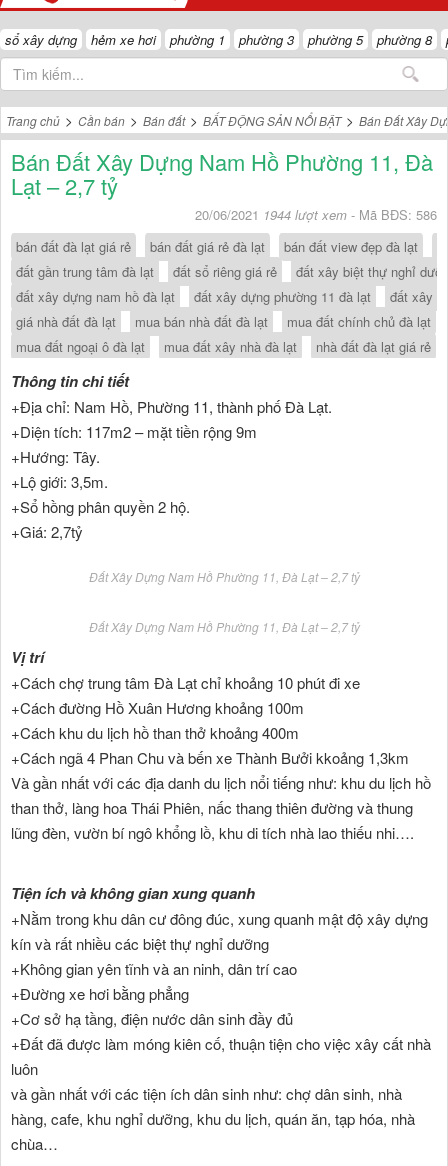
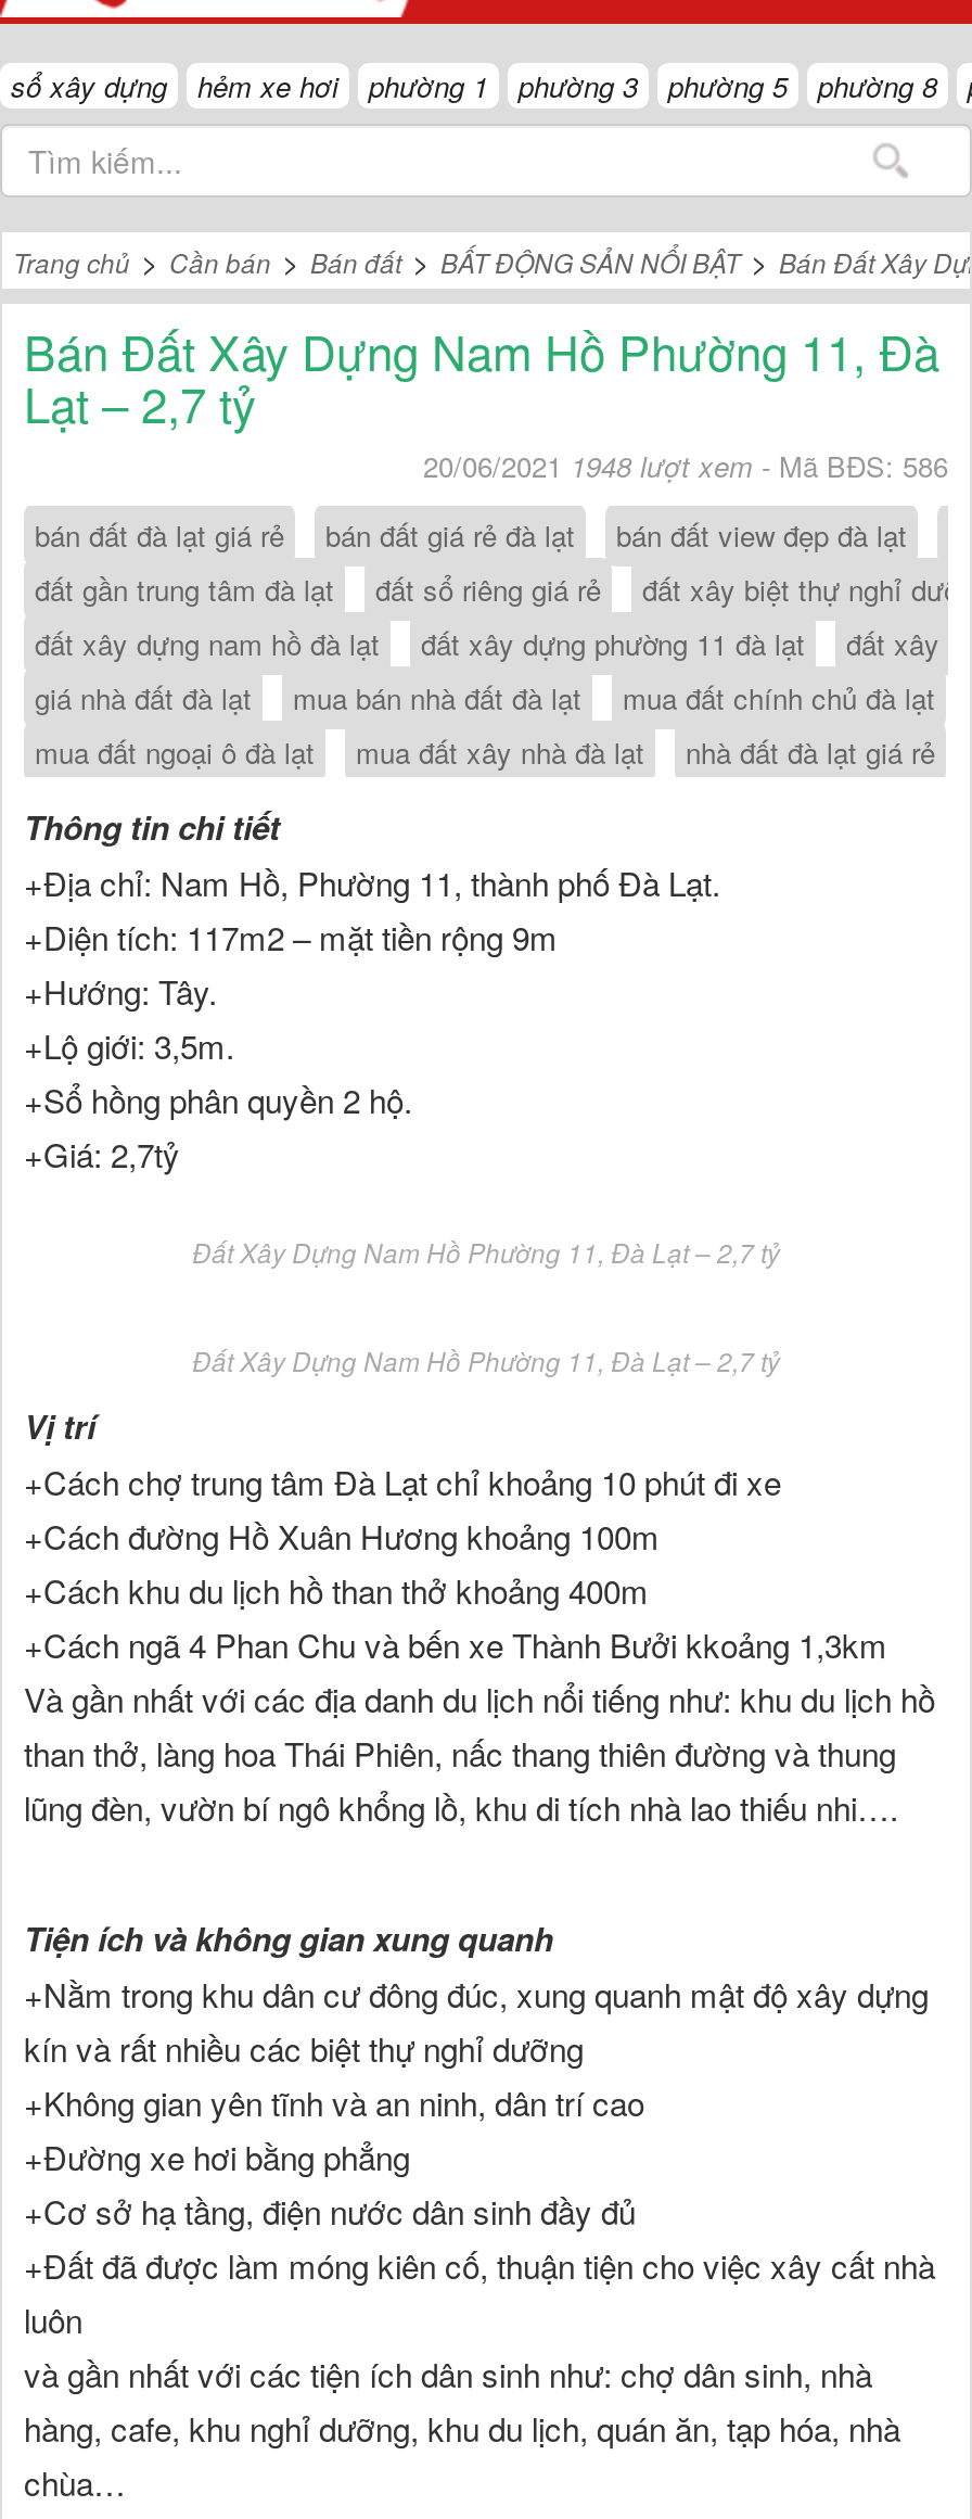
[195,205,437,224] 20/06/2021 1944 lượt xem - Mã BĐS: 586 -> [423,445,948,486] 20/06/2021 1948 lượt xem - Mã BĐS: 586

